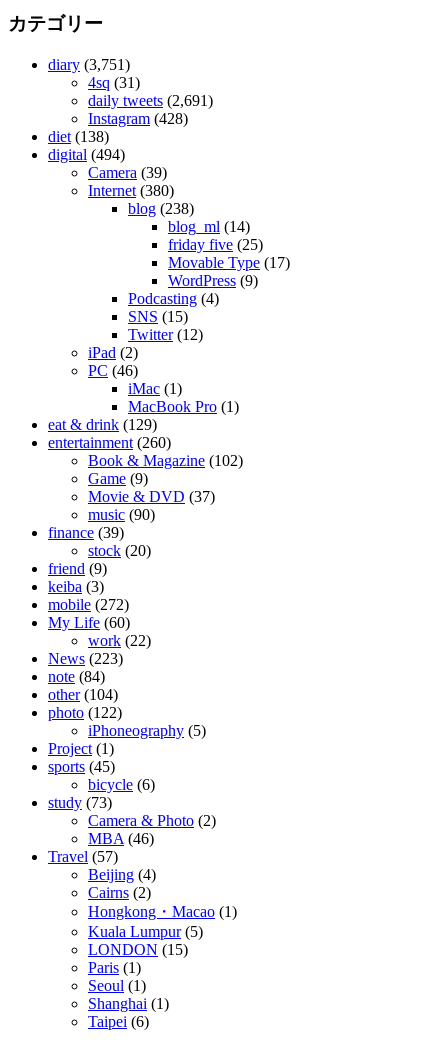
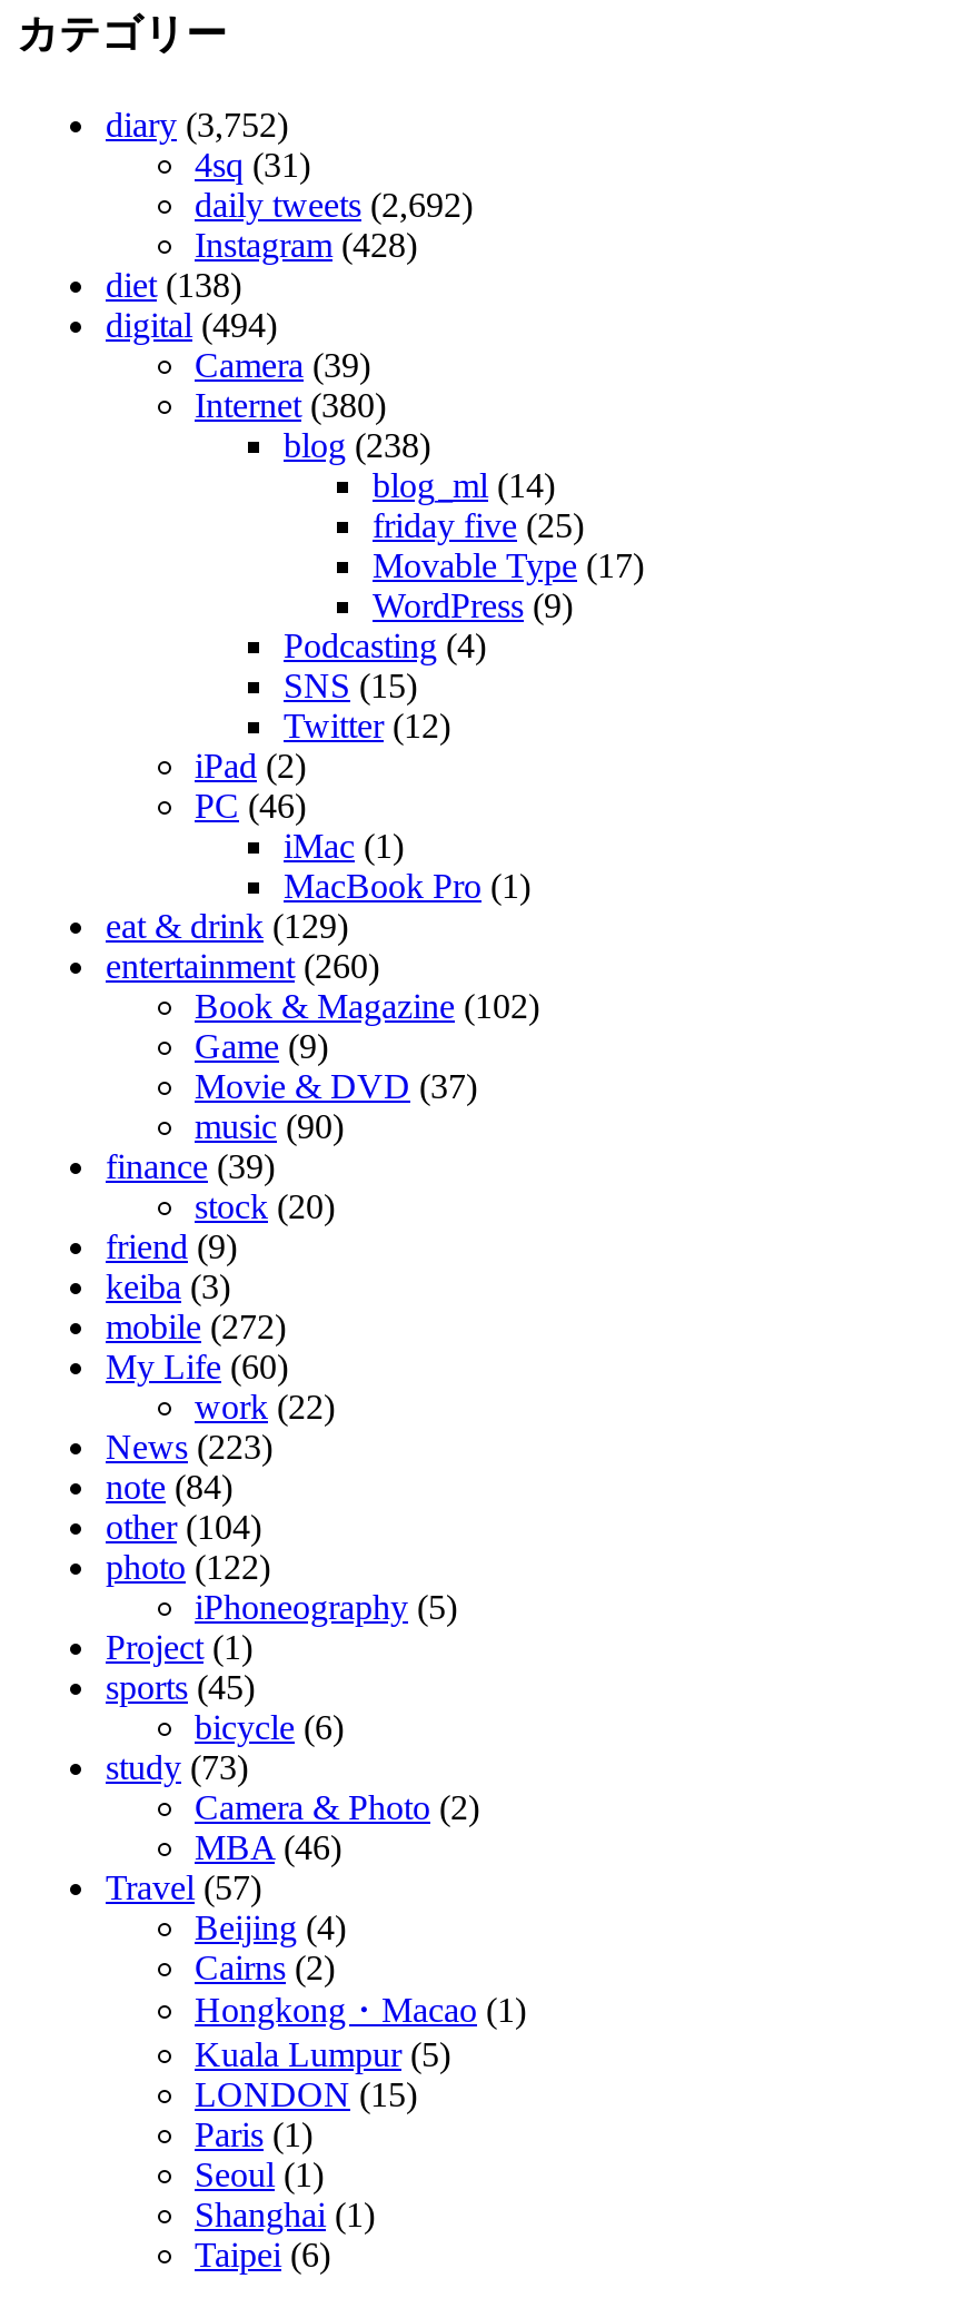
[48,56,130,73] diary (3,751) -> [106,106,288,144] diary (3,752)
[88,92,213,109] daily tweets (2,691) -> [195,186,473,224] daily tweets (2,692)

